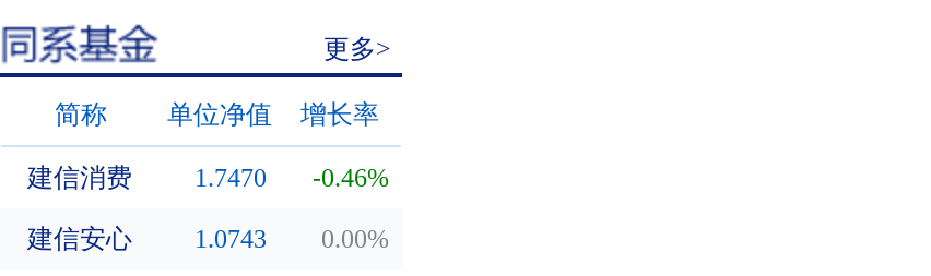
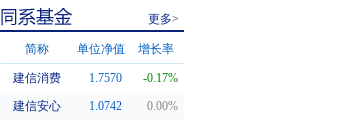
[195,163,267,193] 1.7470 -> [89,71,122,85] 1.7570
[313,163,389,193] -0.46% -> [143,71,178,85] -0.17%
[195,224,389,254] 1.0743 0.00% -> [89,99,178,113] 1.0742 0.00%

